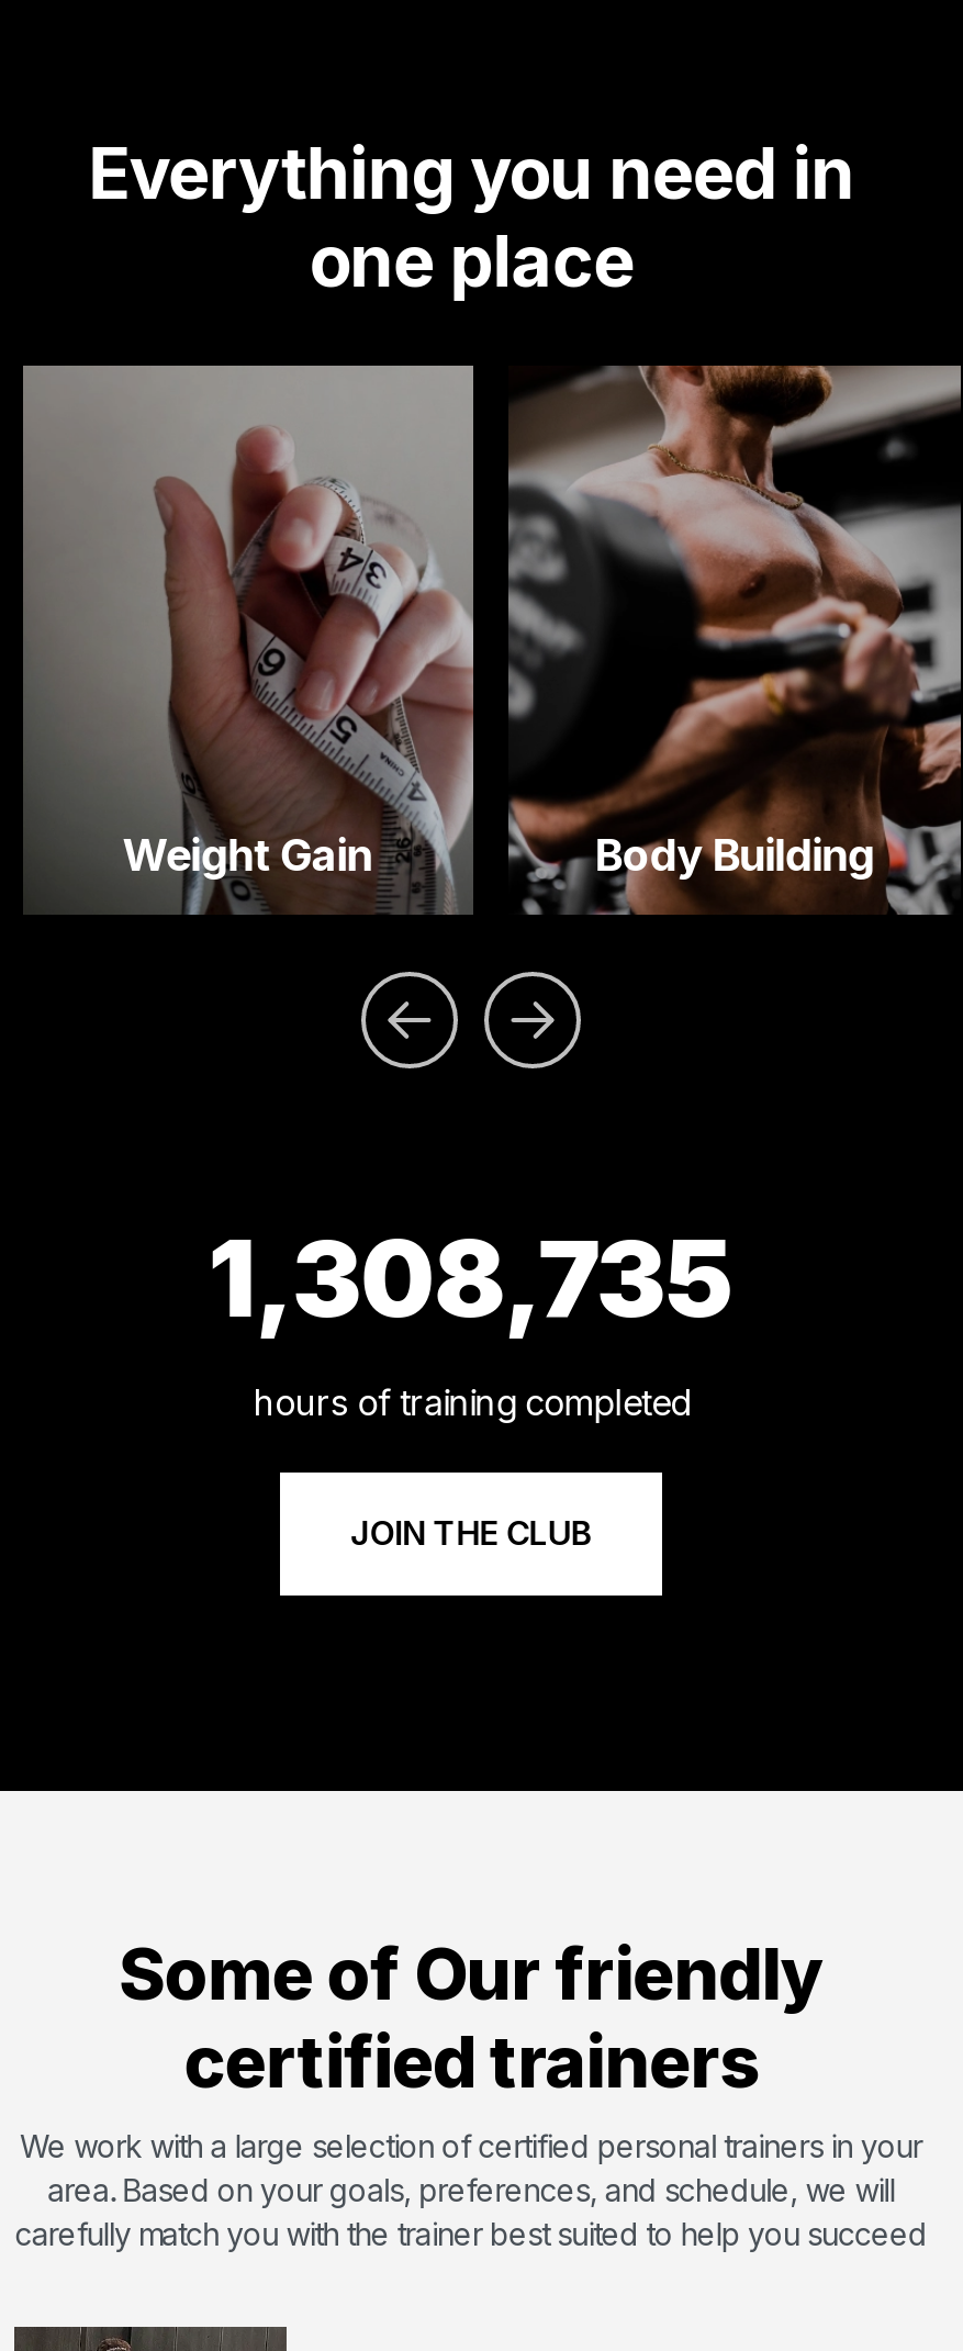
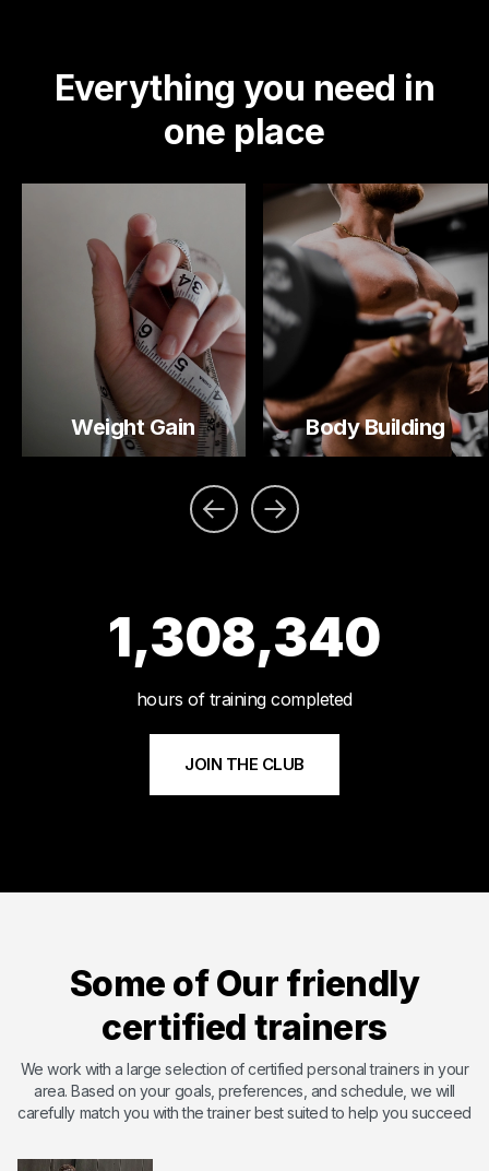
[208,1213,734,1343] 1,308,735 -> [108,605,381,669] 1,308,340

